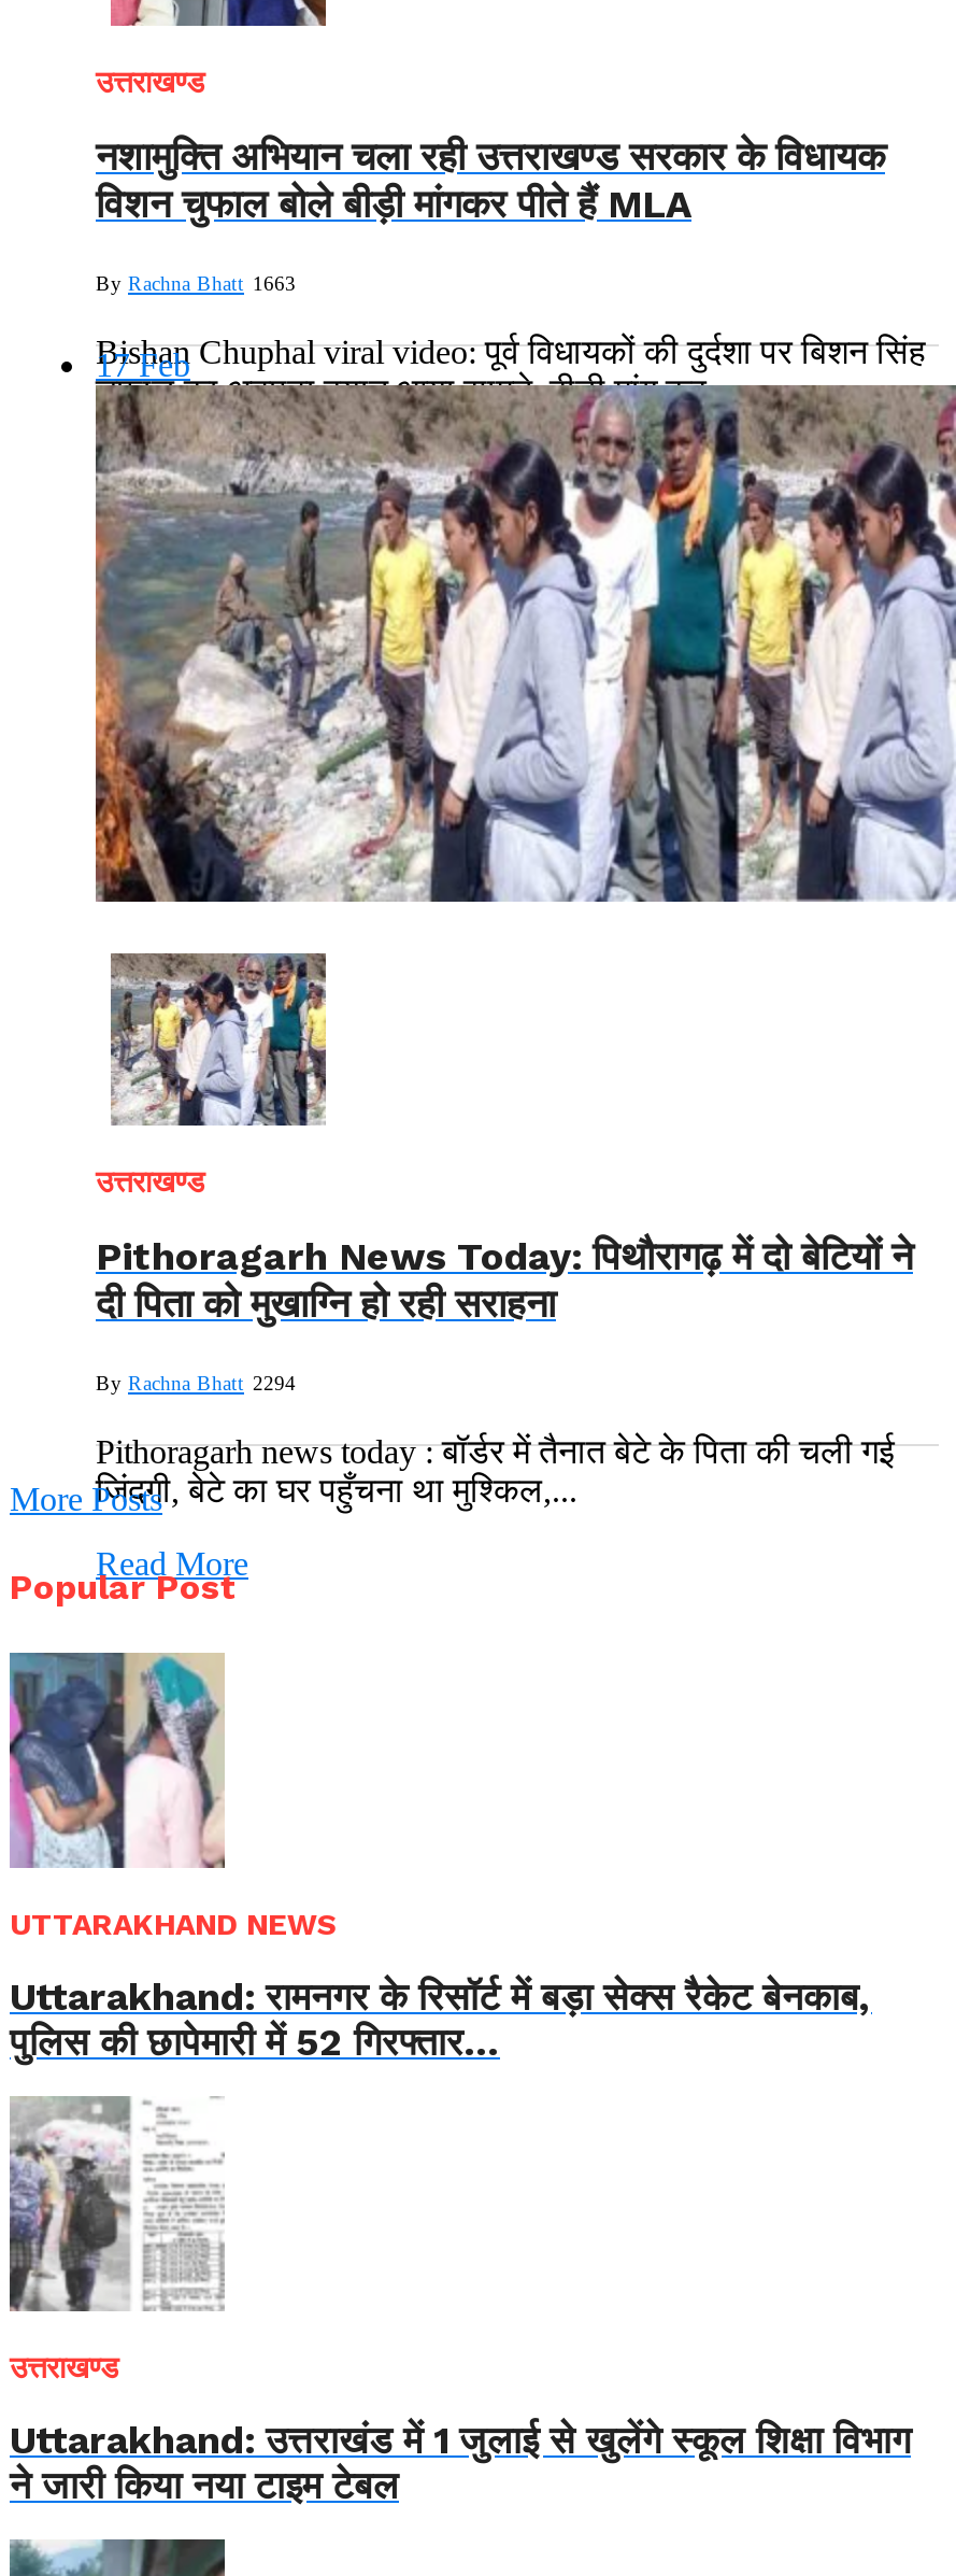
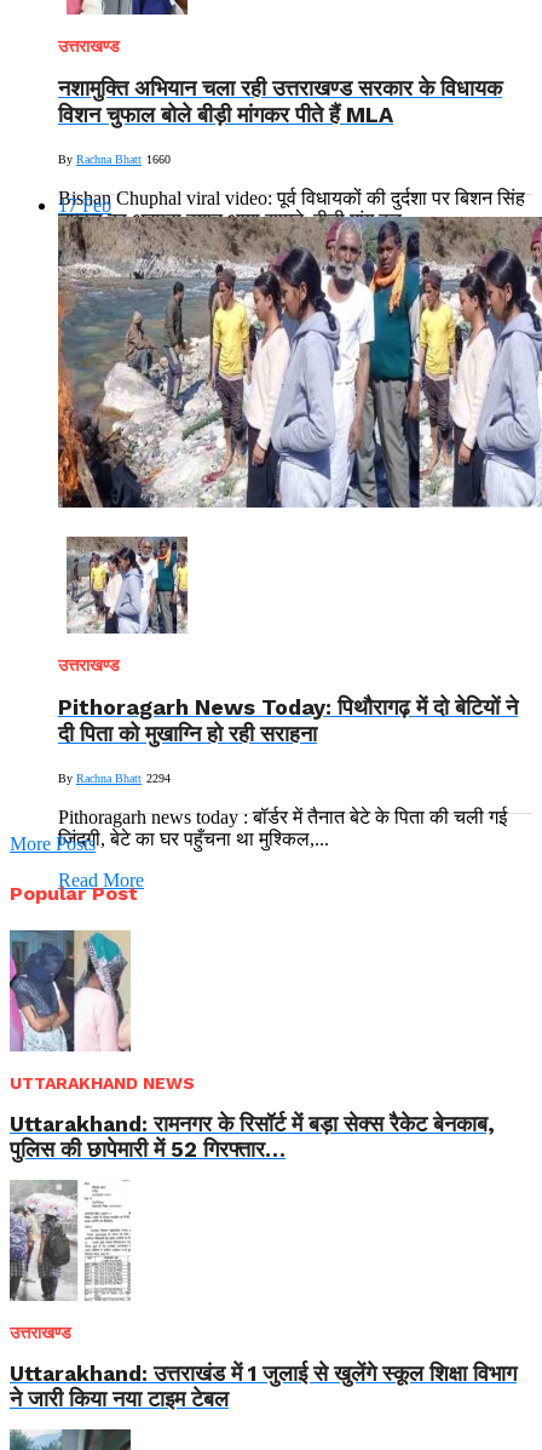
[96,272,296,295] By Rachna Bhatt 1663 -> [58,153,171,166] By Rachna Bhatt 1660

